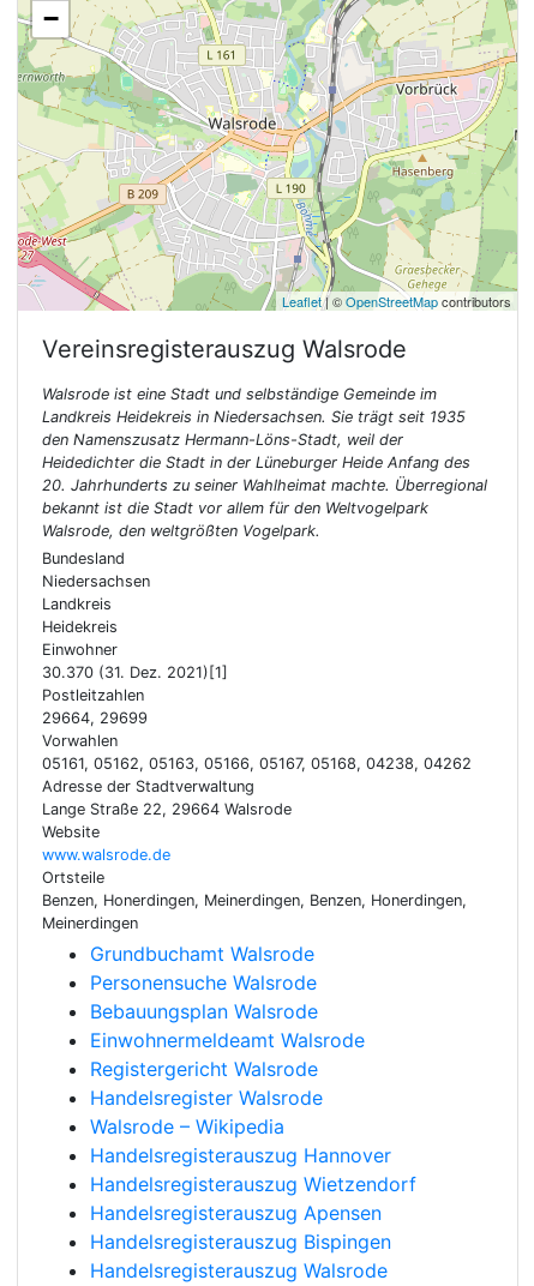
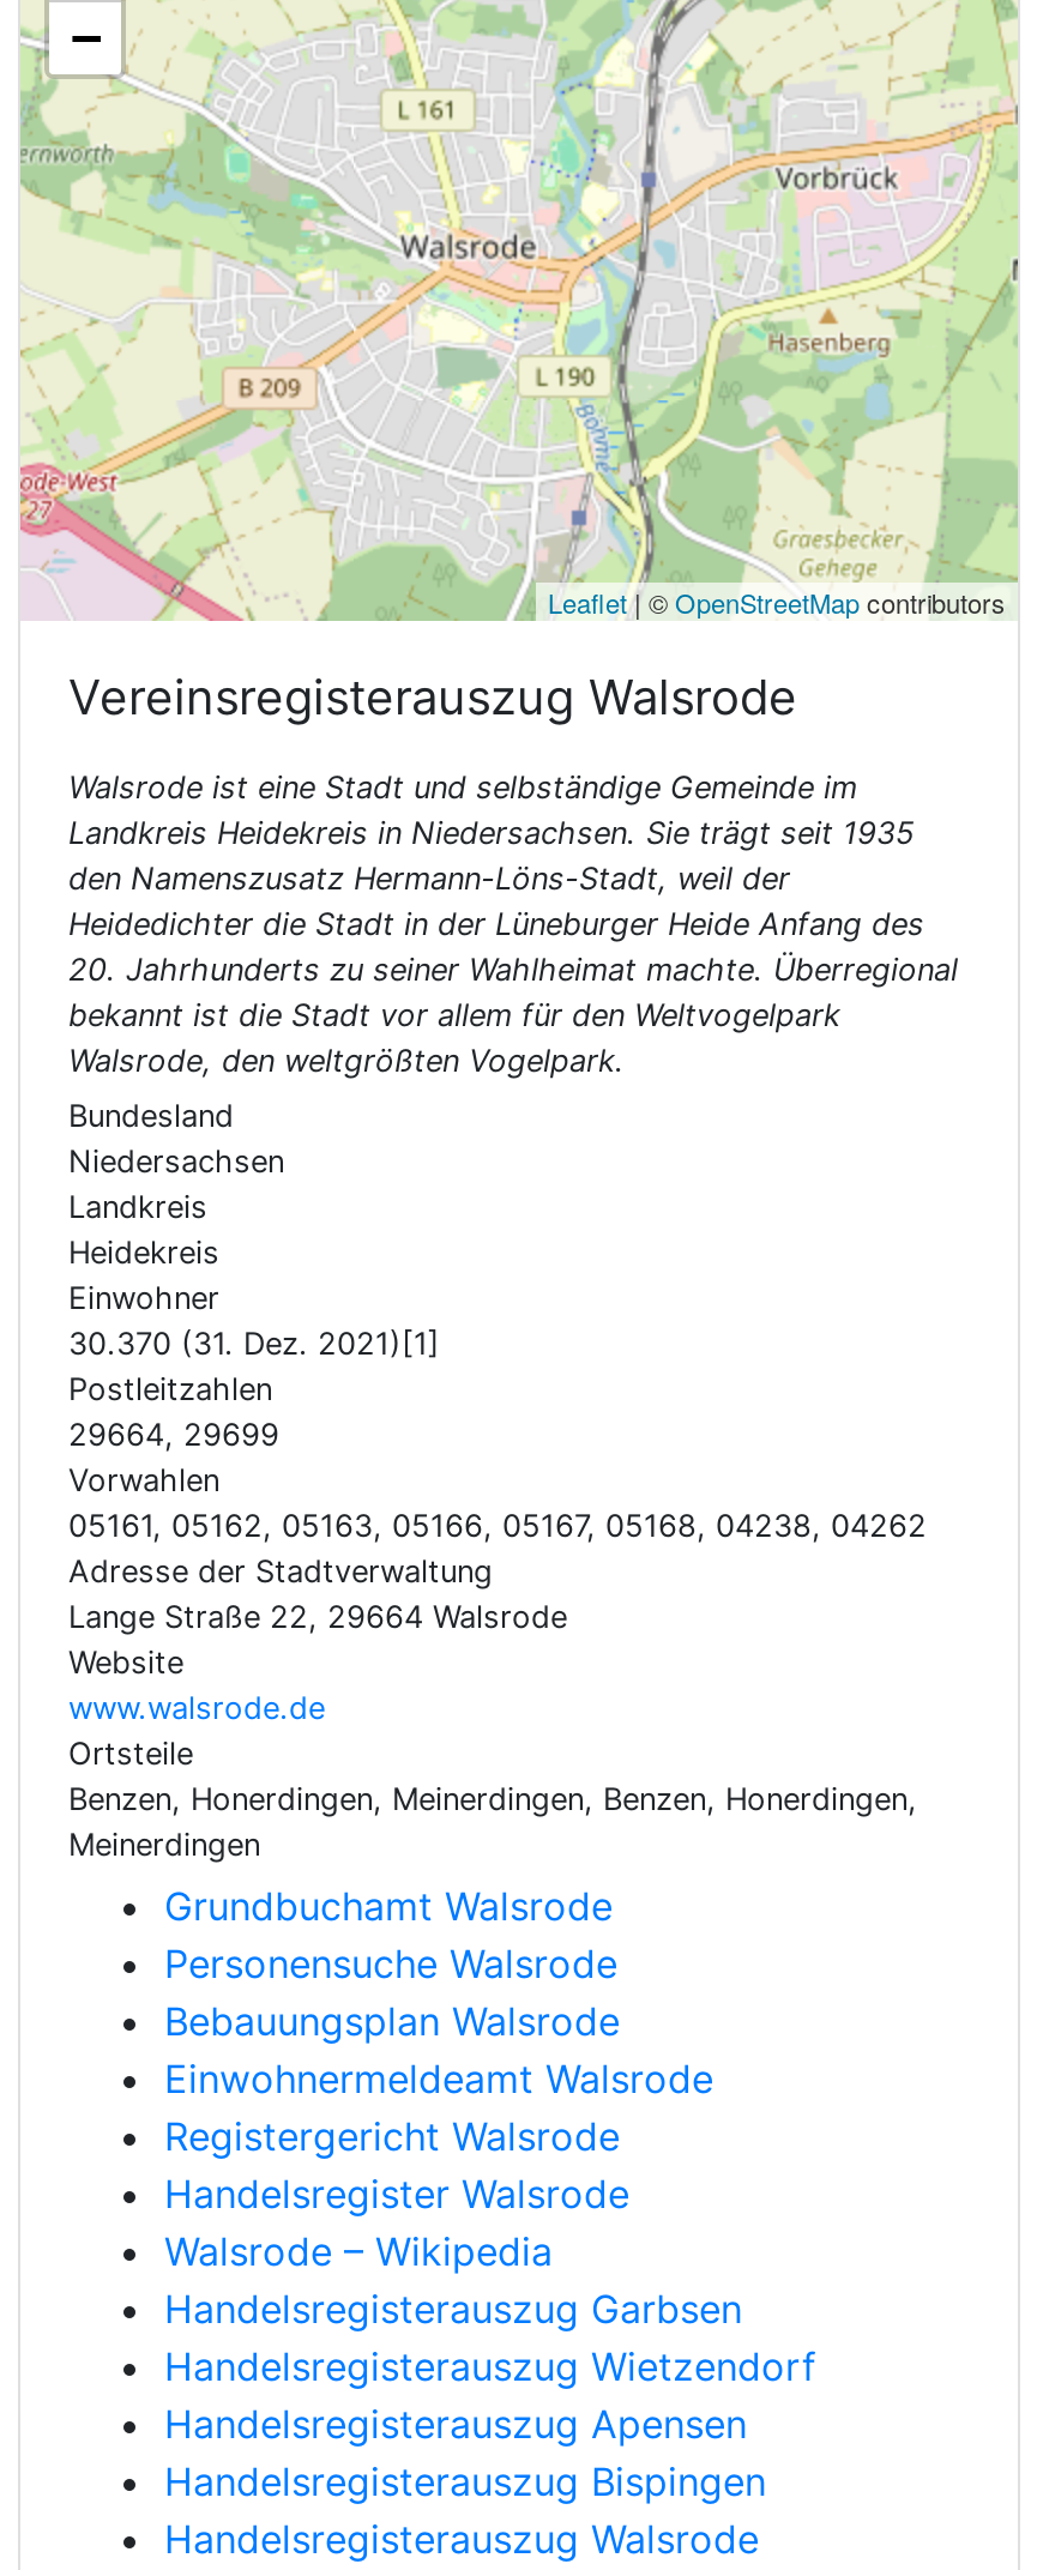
[90,1143,391,1167] Handelsregisterauszug Hannover -> [164,2285,742,2333] Handelsregisterauszug Garbsen

